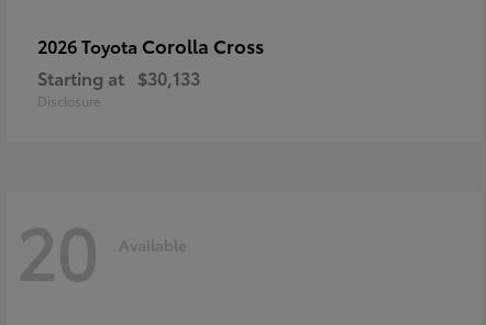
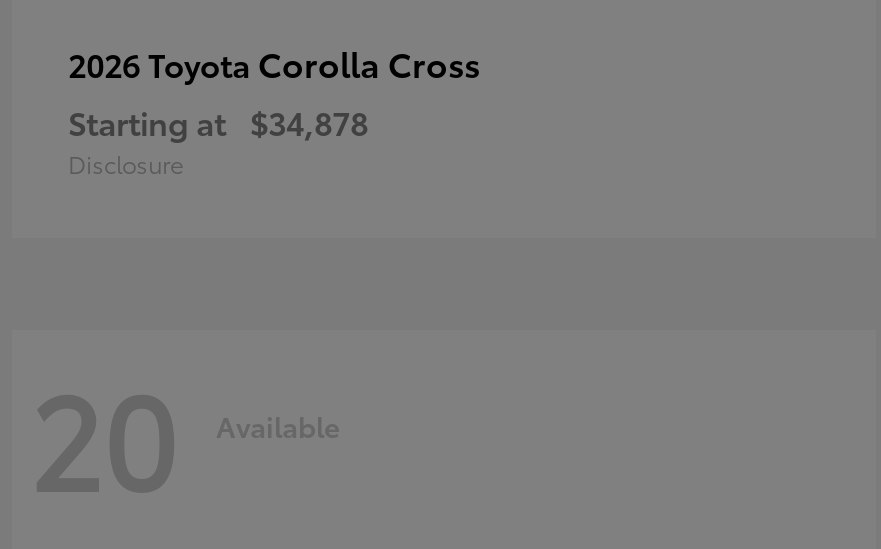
[37,65,200,90] Starting at $30,133 -> [68,98,368,144] Starting at $34,878

